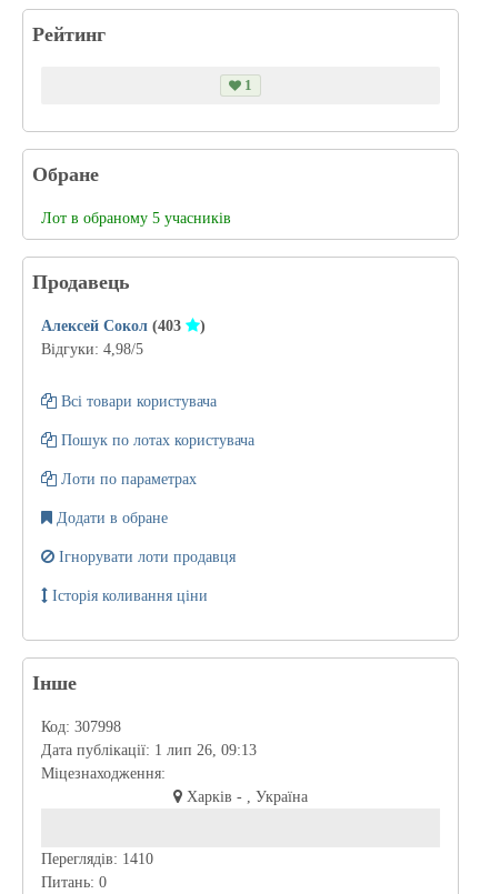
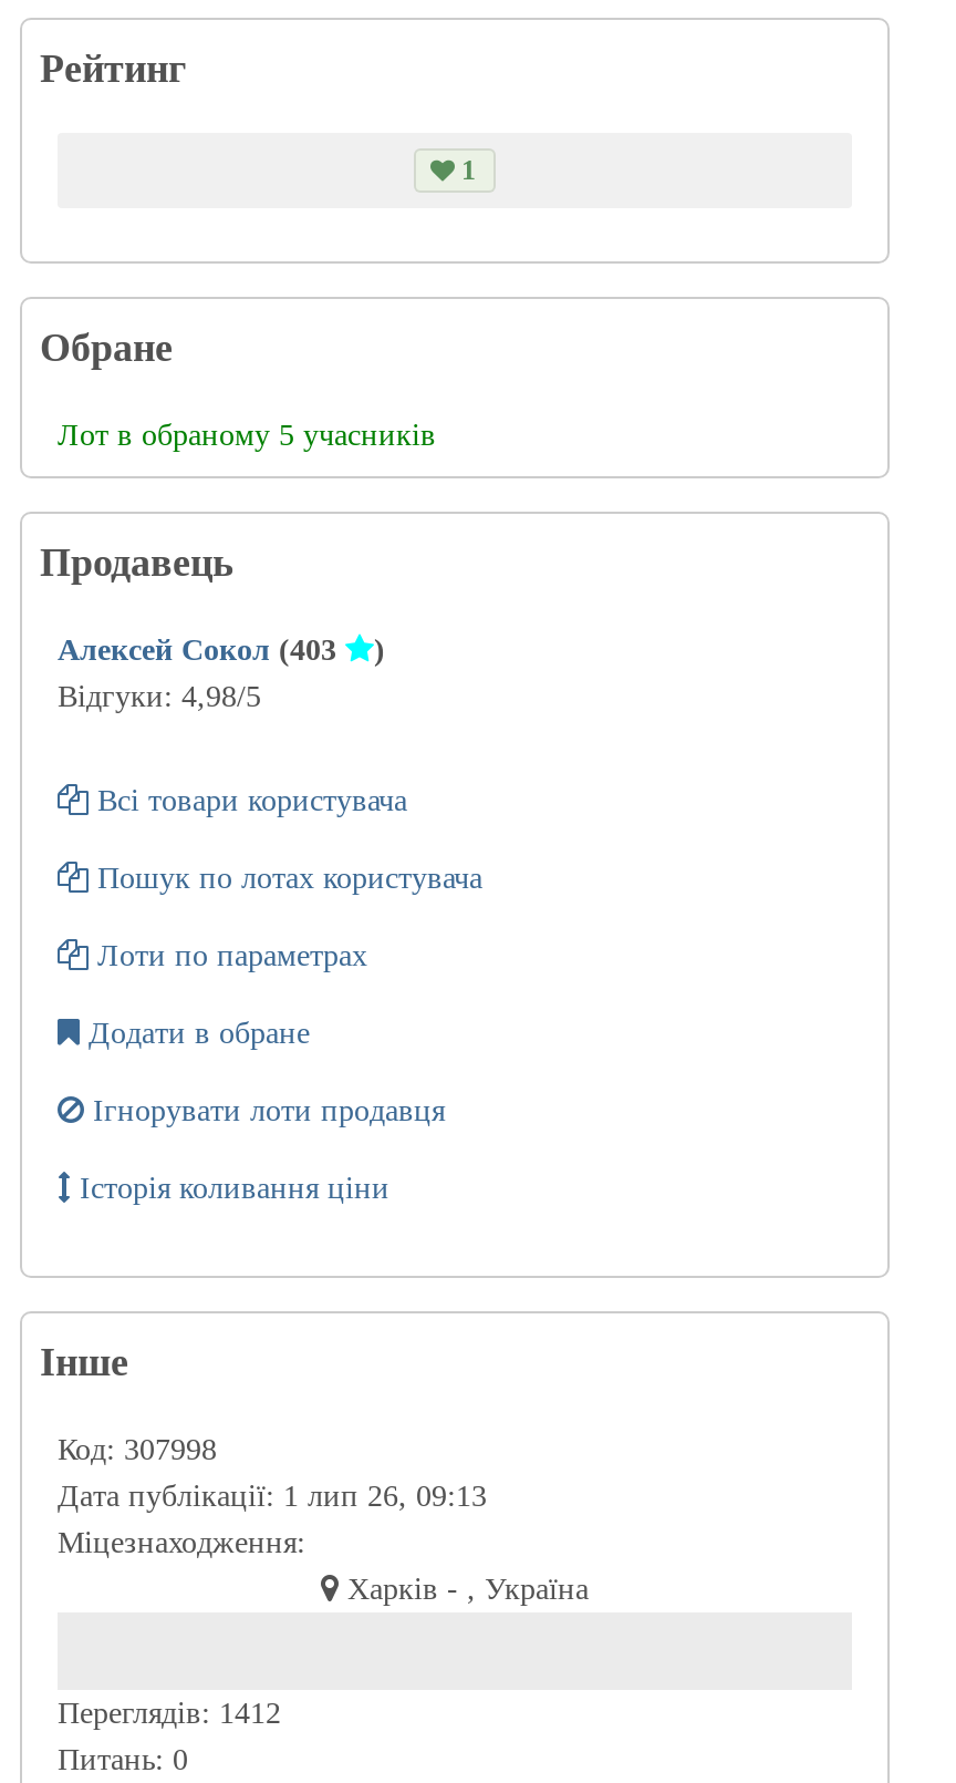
[41,850,153,867] Переглядів: 1410 -> [58,1696,281,1729] Переглядів: 1412

